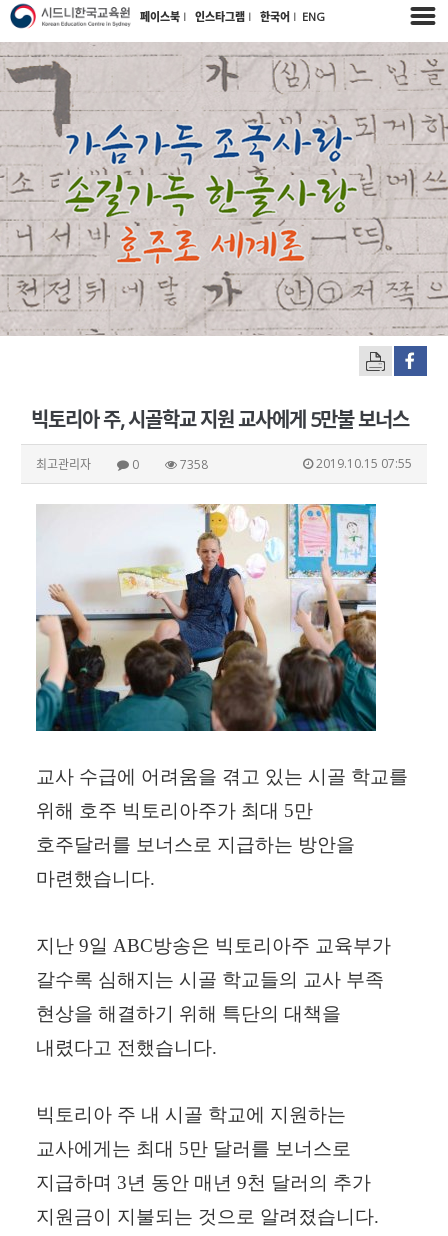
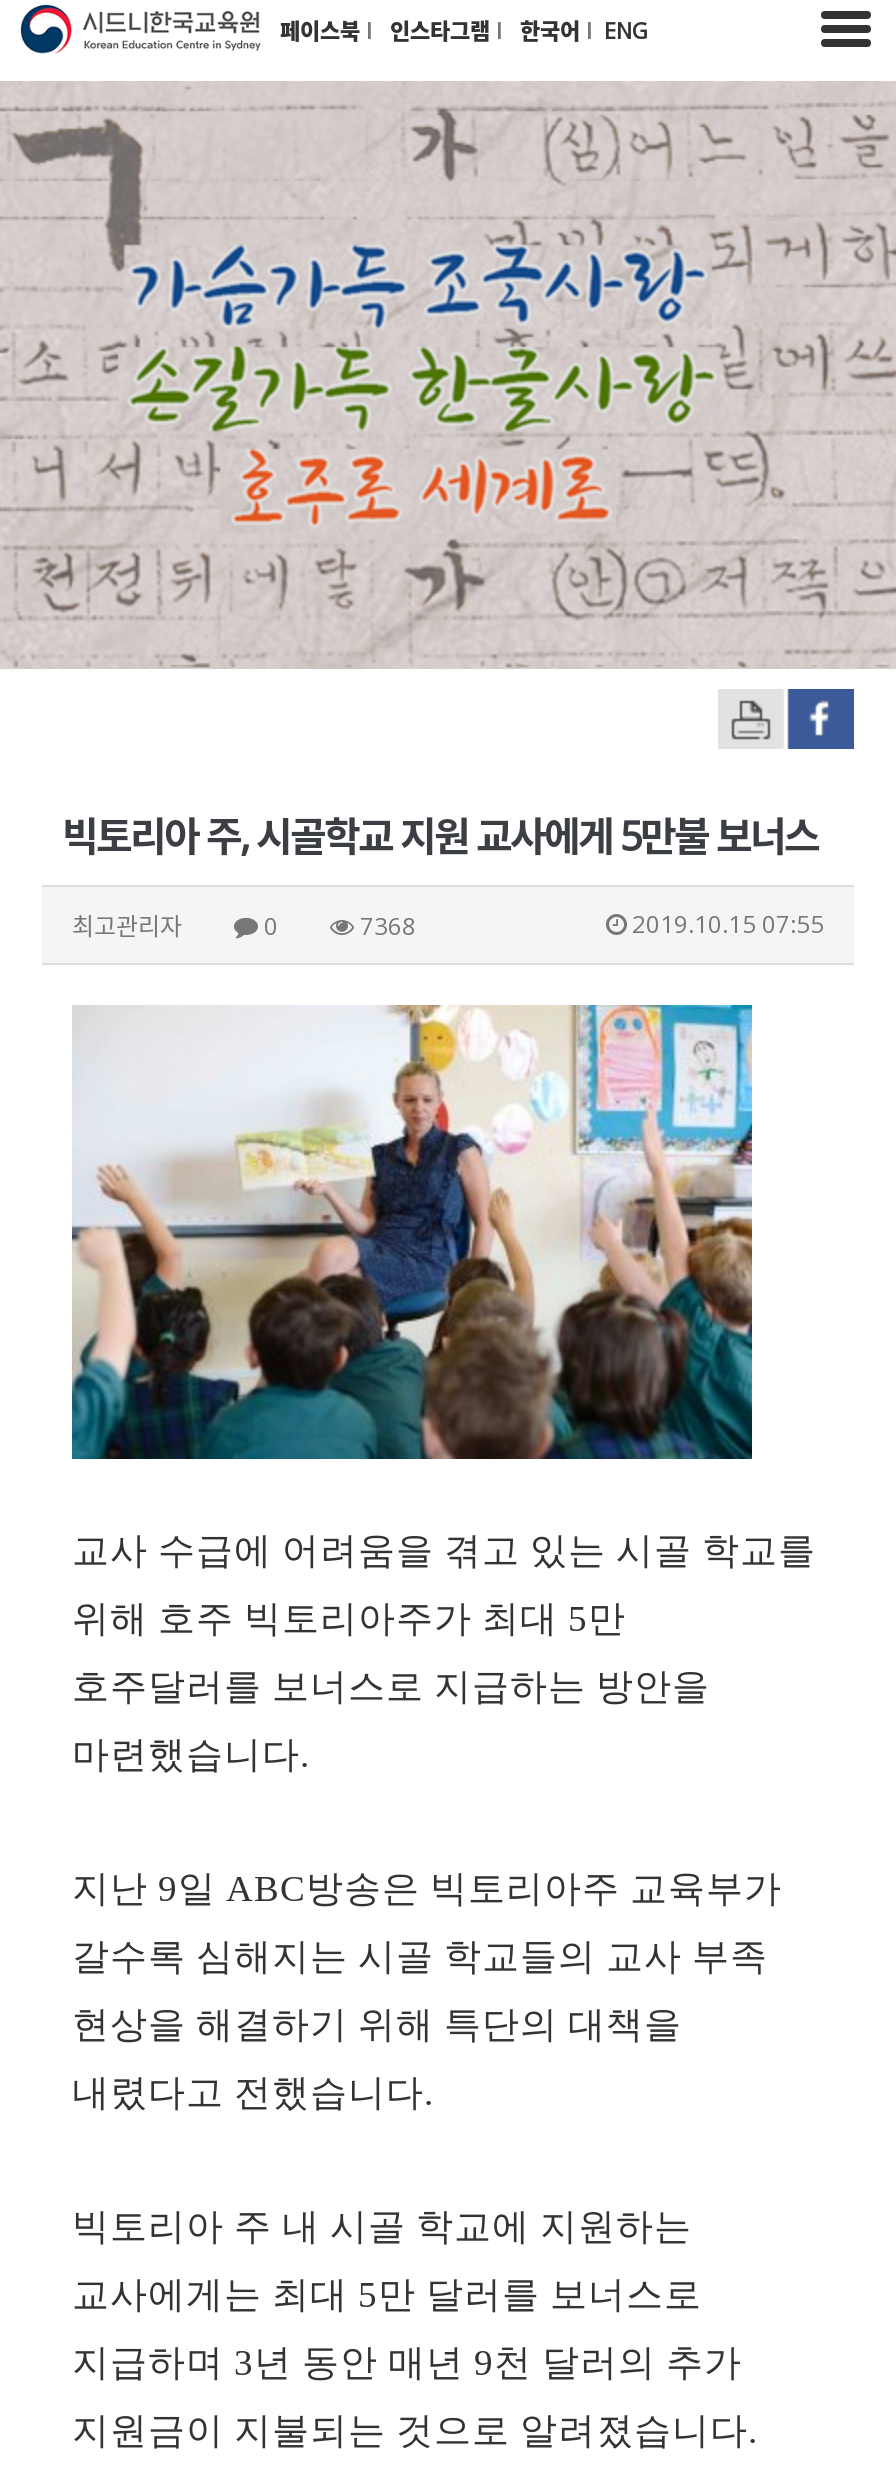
[177,456,208,473] 7358 -> [354,909,416,943] 7368

